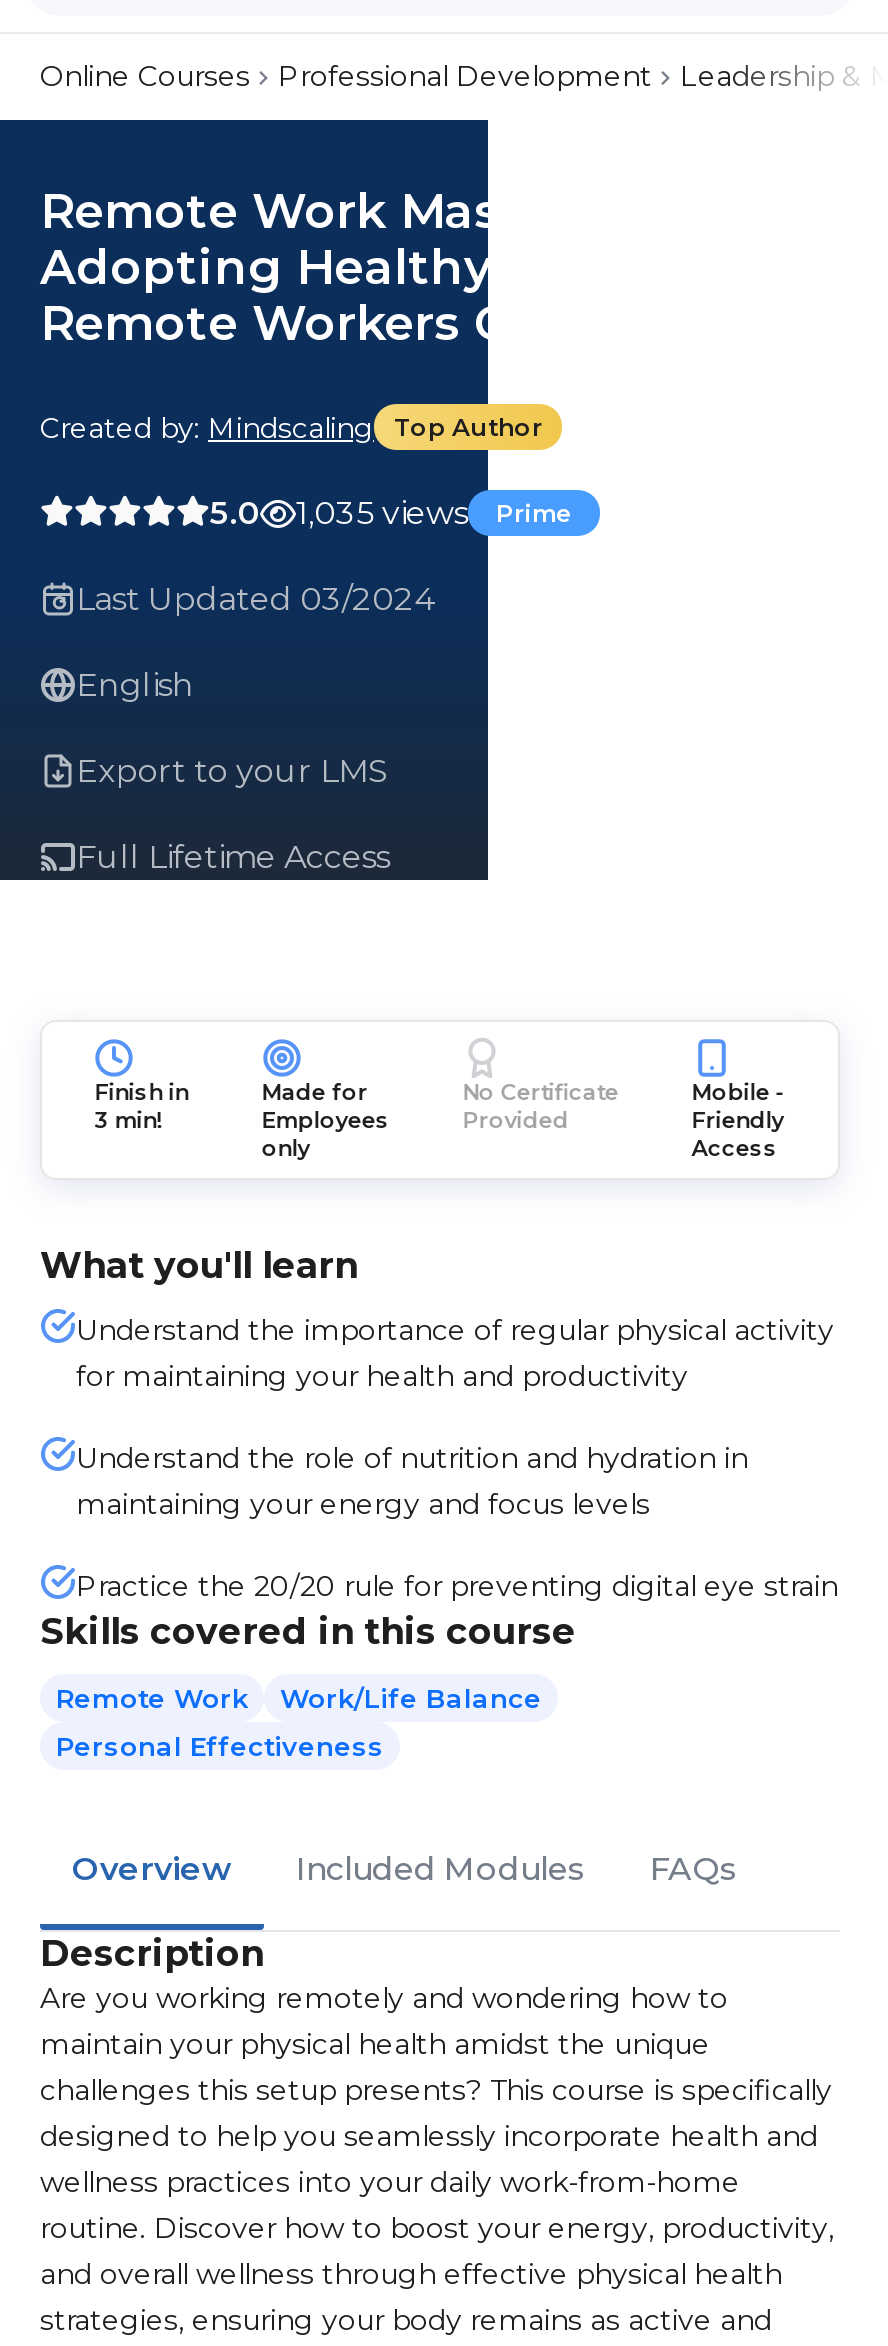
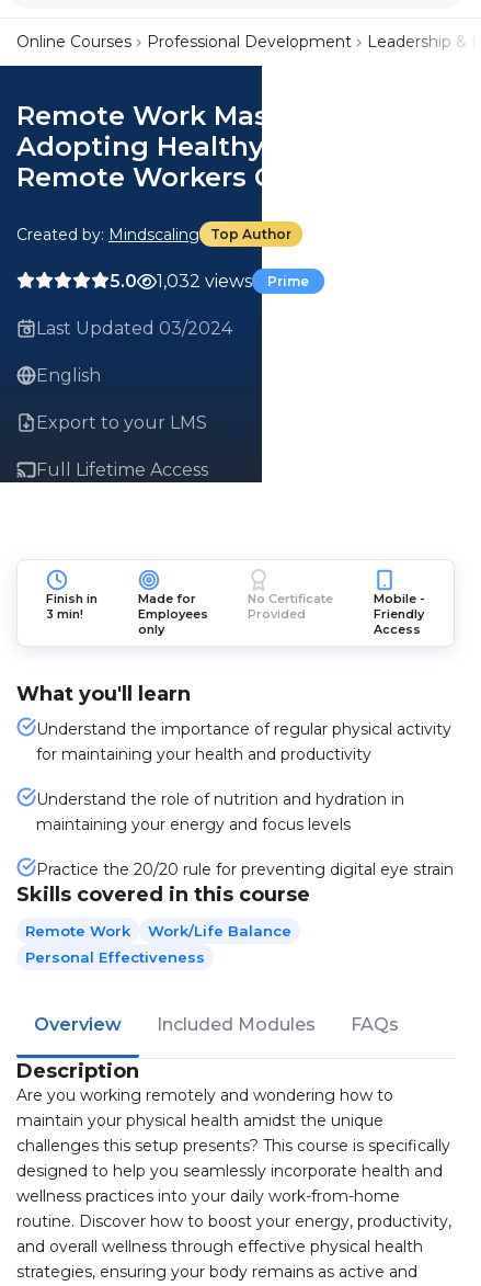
[210,494,572,532] 5.0 1,035 views Prime -> [110,271,309,292] 5.0 1,032 views Prime

